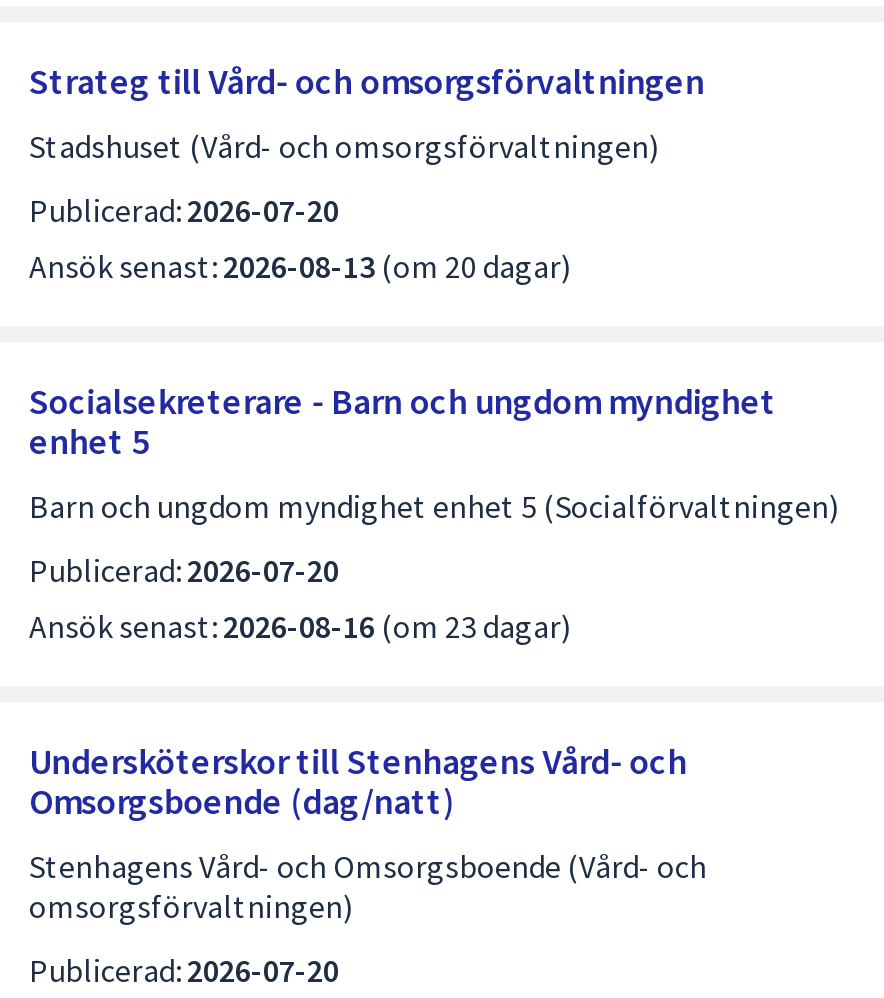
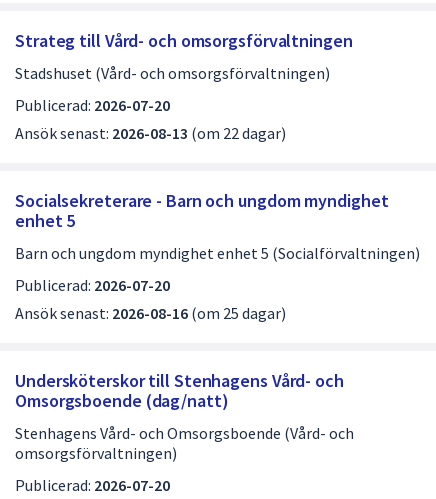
[29,246,571,286] Ansök senast: 2026-08-13 (om 20 dagar) -> [15,123,286,143] Ansök senast: 2026-08-13 (om 22 dagar)
[29,606,571,646] Ansök senast: 2026-08-16 (om 23 dagar) -> [15,303,286,323] Ansök senast: 2026-08-16 (om 25 dagar)

